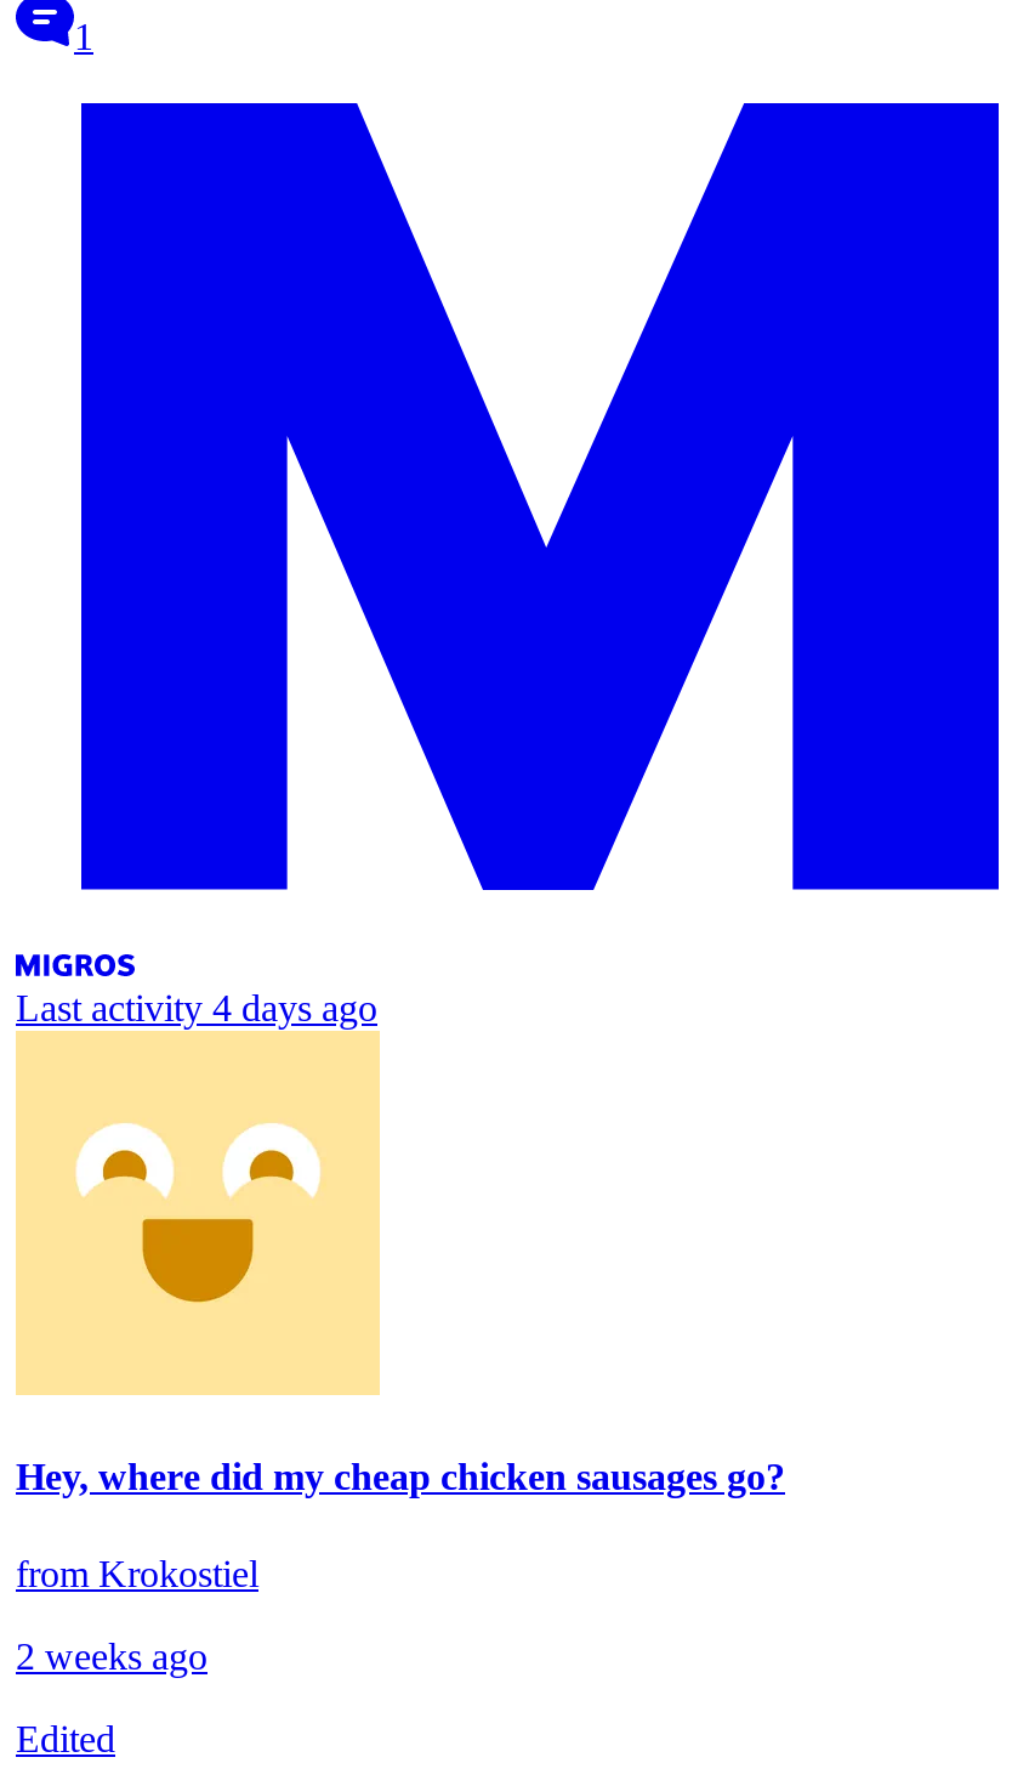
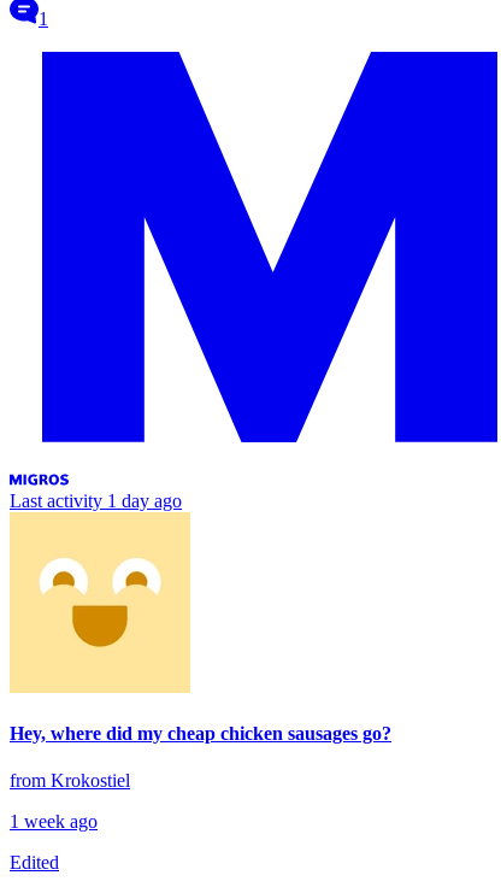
[16,988,377,1029] Last activity 4 days ago -> [10,490,182,511] Last activity 1 day ago
[16,1635,207,1676] 2 weeks ago -> [10,811,98,832] 1 week ago

